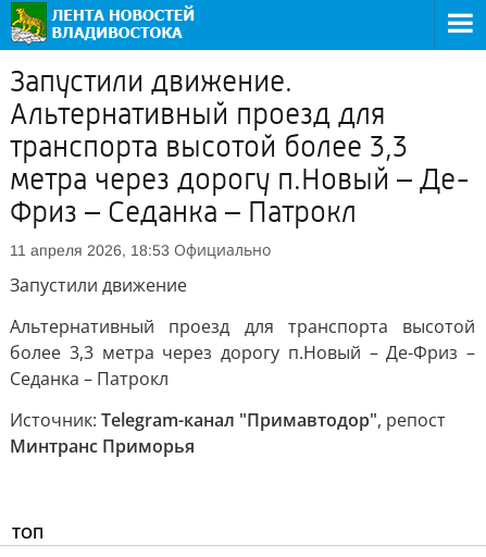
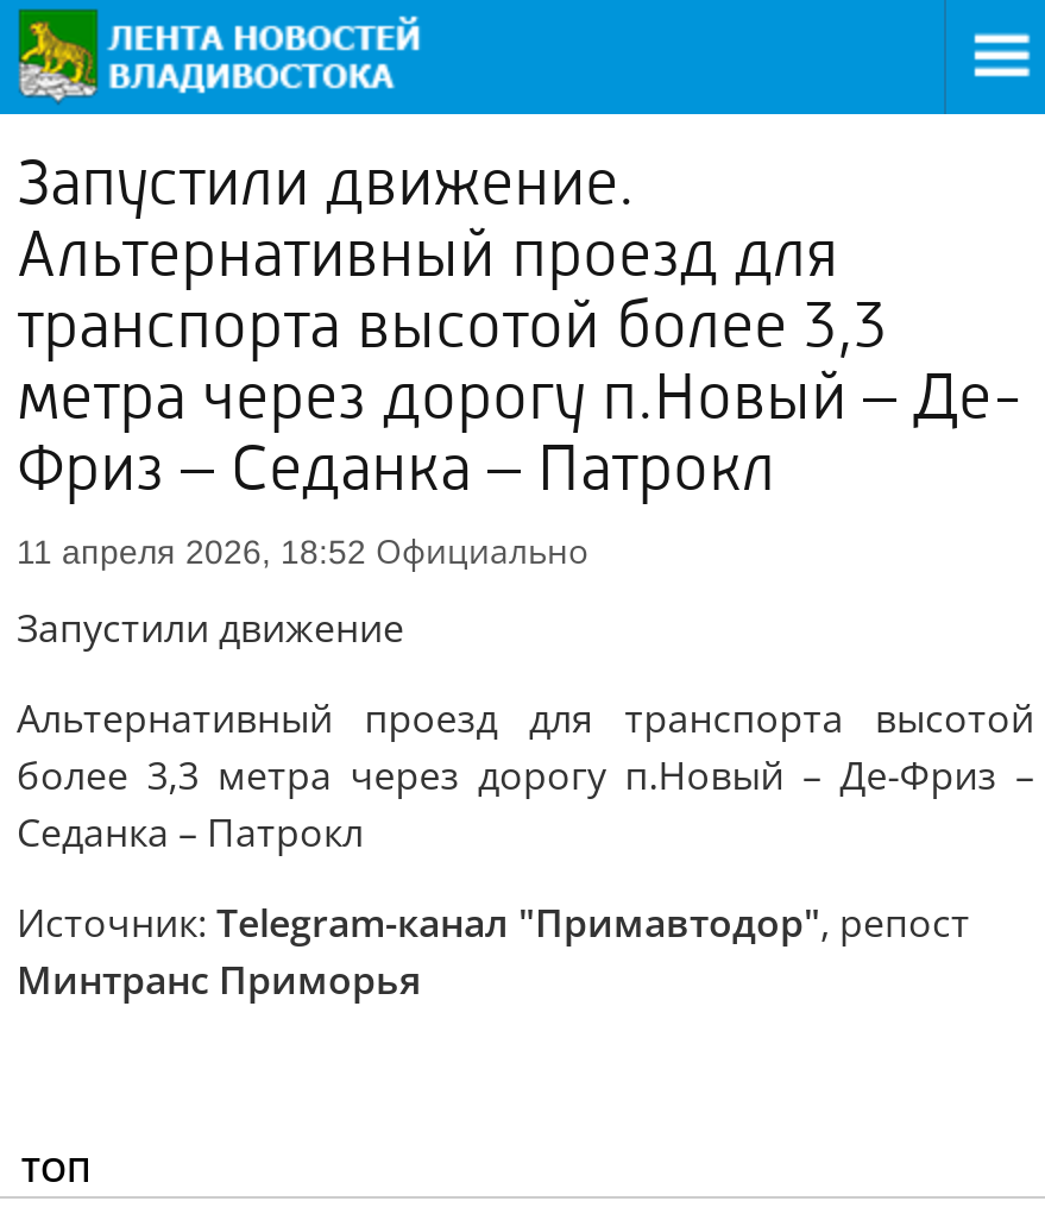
[10,239,271,260] 11 апреля 2026, 18:53 Официально -> [17,528,587,573] 11 апреля 2026, 18:52 Официально

